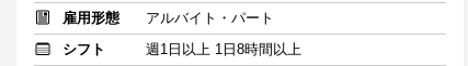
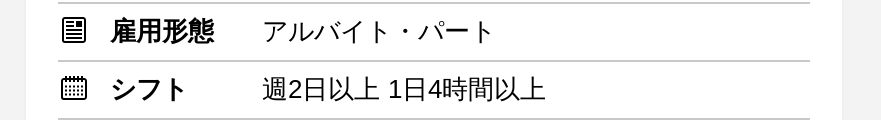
[146,41,301,57] 週1日以上 1日8時間以上 -> [262,74,546,104] 週2日以上 1日4時間以上

